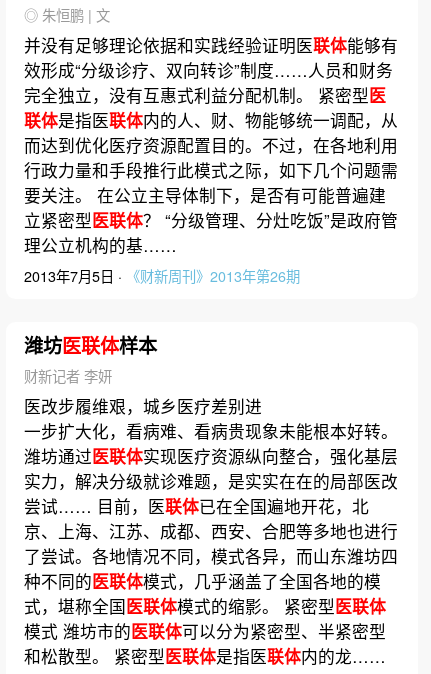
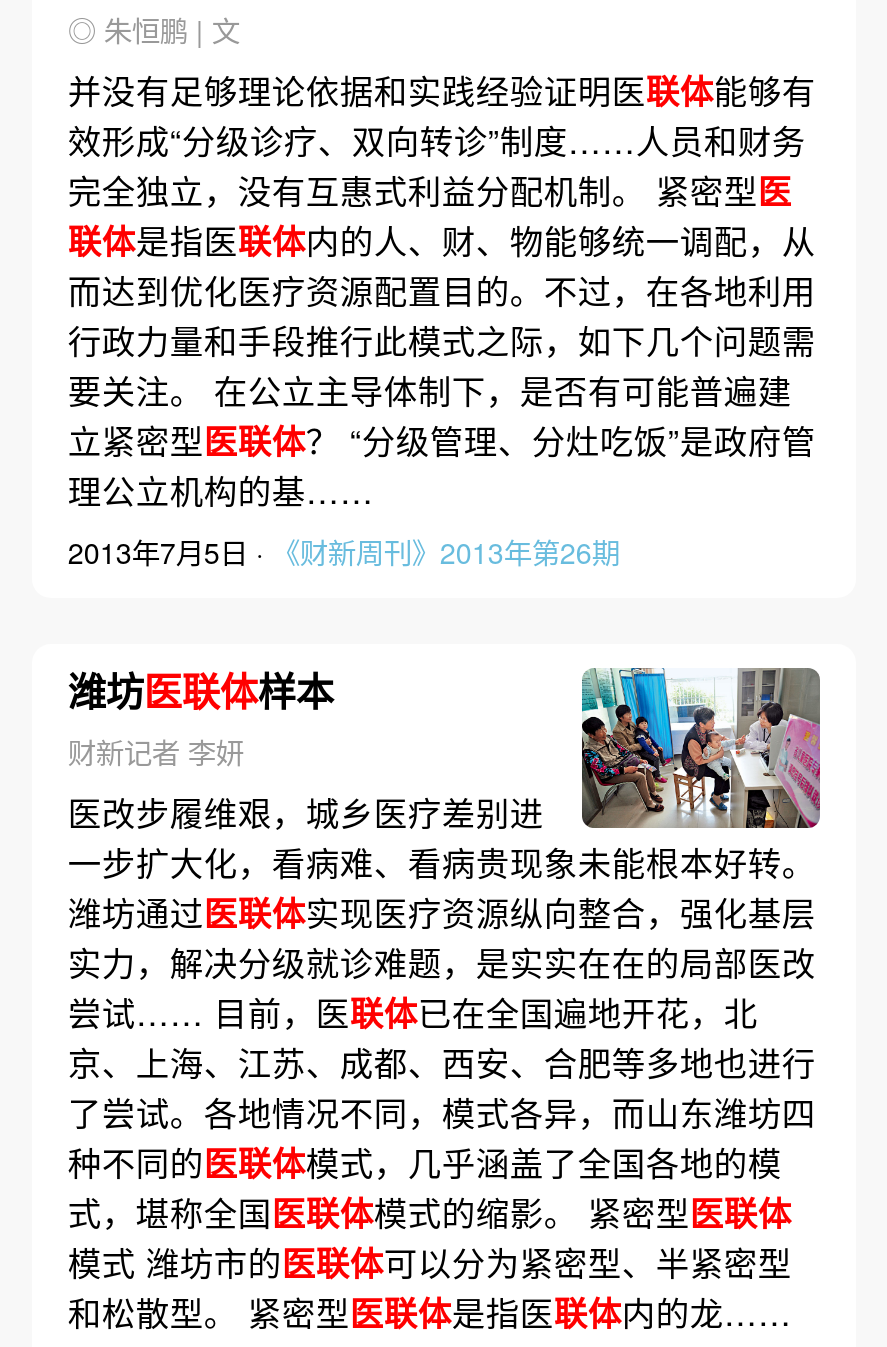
none -> [580,666,822,830] [image]

